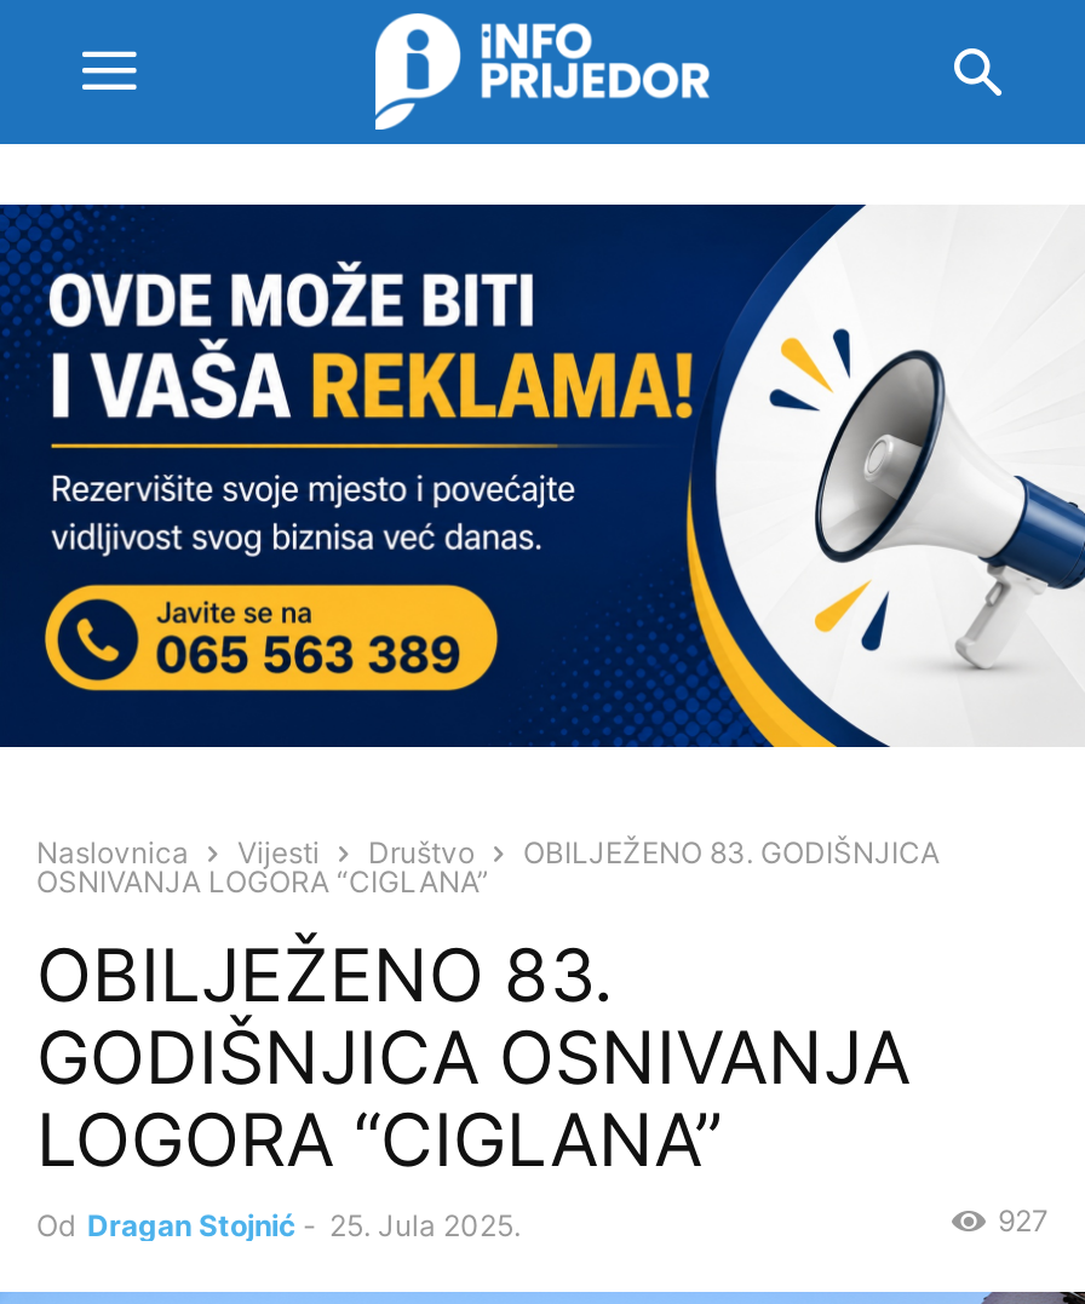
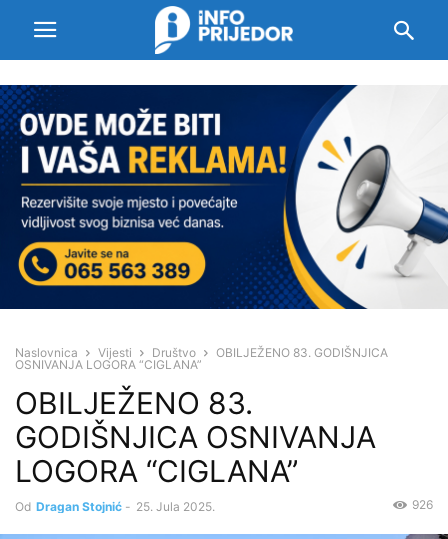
[998,1202,1049,1239] 927 -> [412,497,433,512] 926

